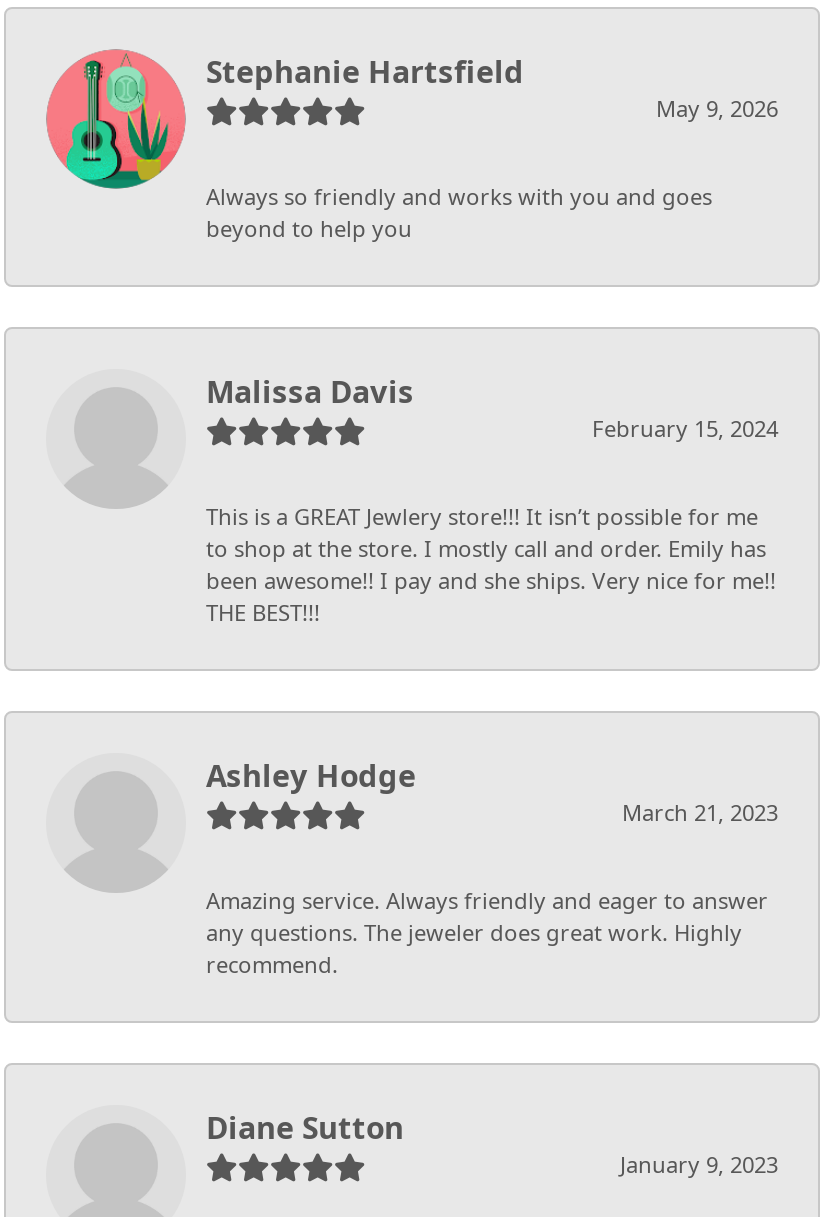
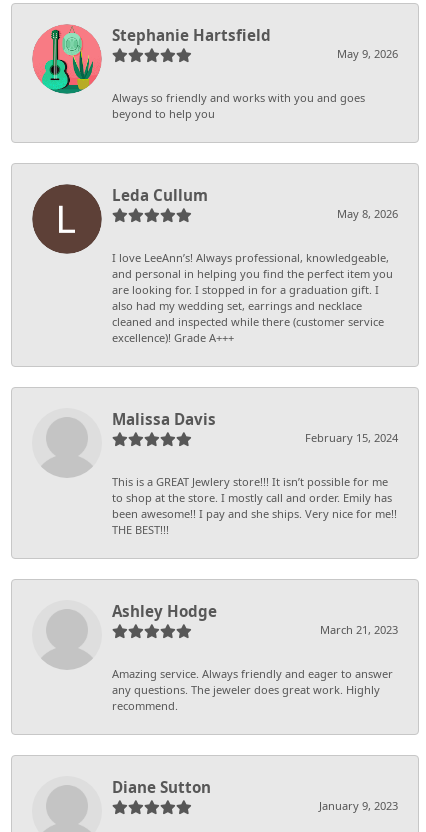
none -> [31,183,398,345] [image] | Leda Cullum | May 8, 2026 | I love LeeAnn’s! Always professional, knowledgeable, | and personal in helping you find the perfect item you | are looking for. I stopped in for a graduation gift. I | also had my wedding set, earrings and necklace | cleaned and inspected while there (customer service | excellence)! Grade A+++

